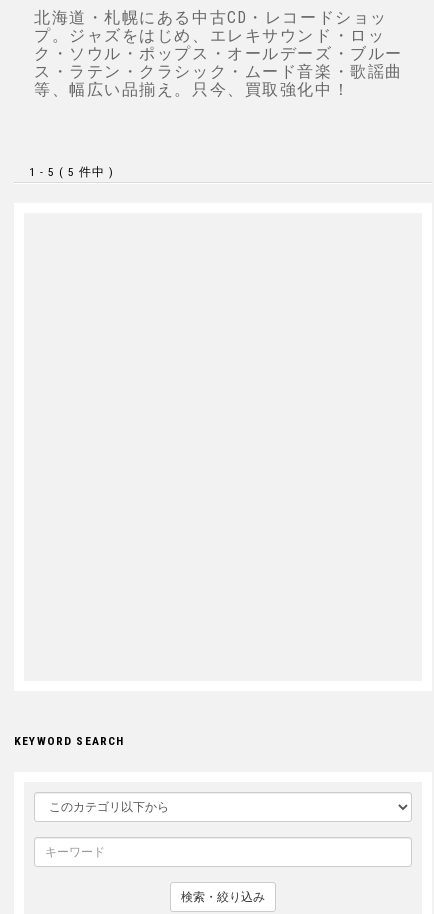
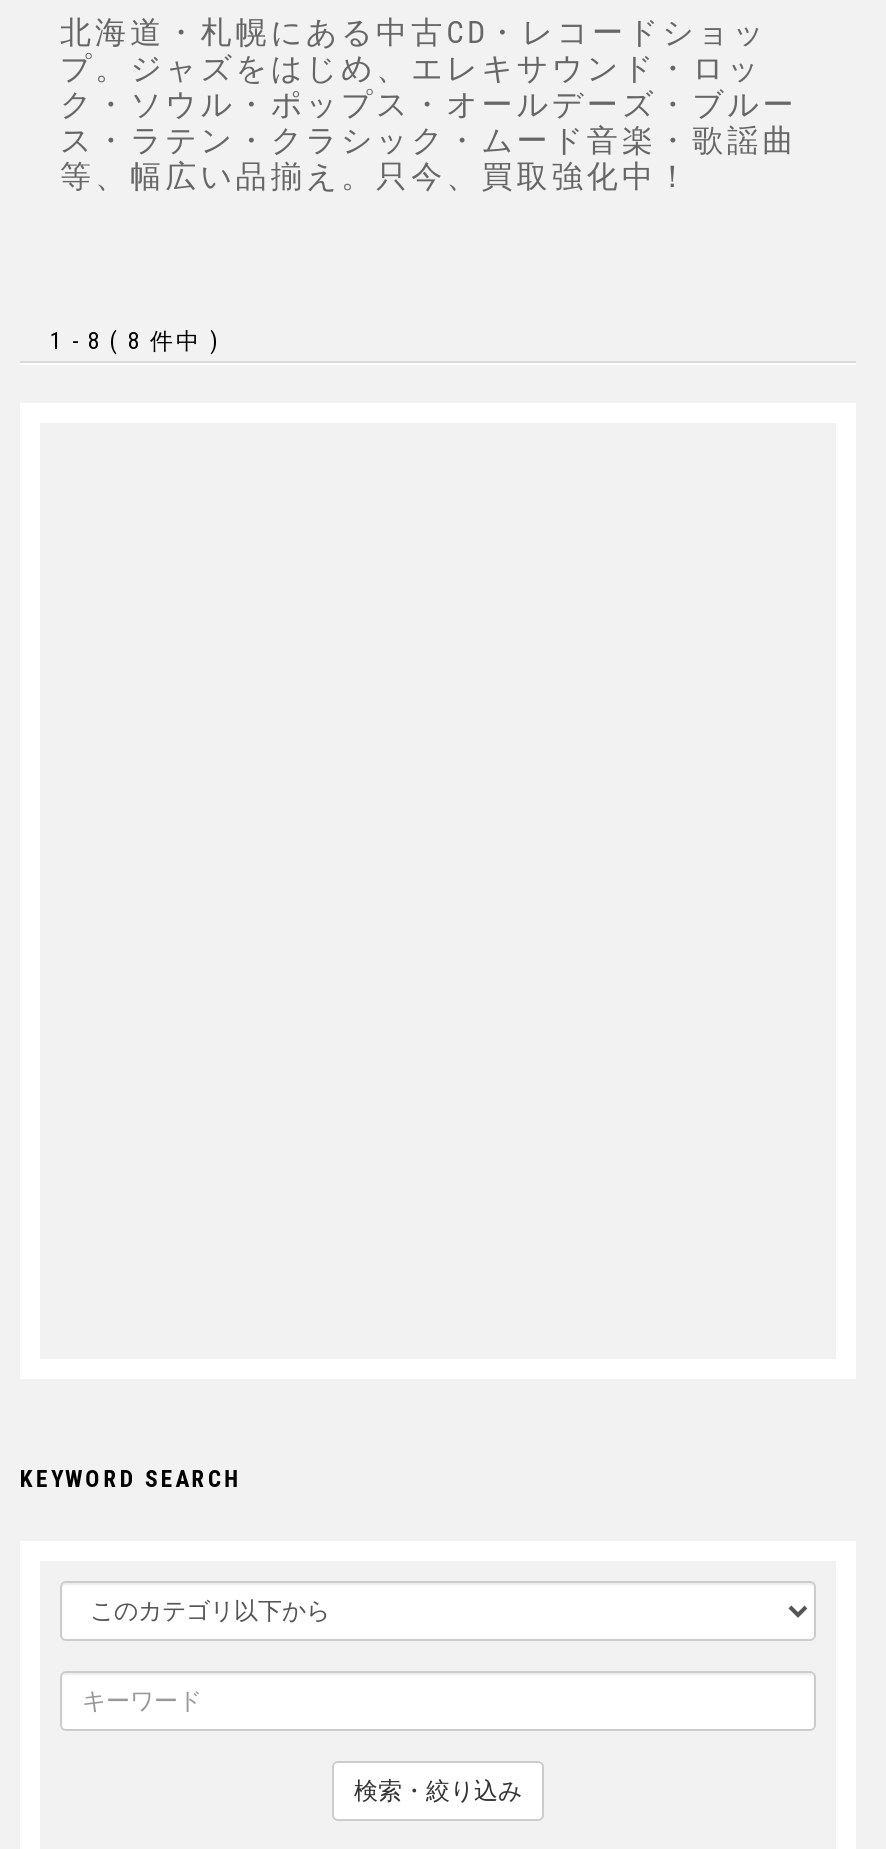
[29,165,114,179] 1 - 5 ( 5 件中 ) -> [50,328,220,356] 1 - 8 ( 8 件中 )

